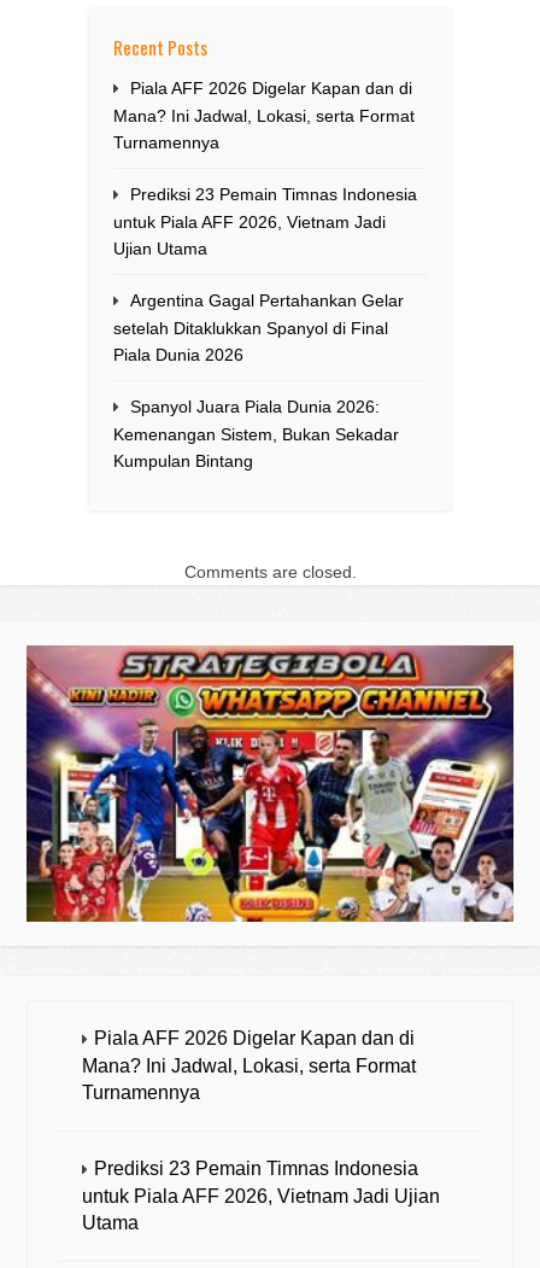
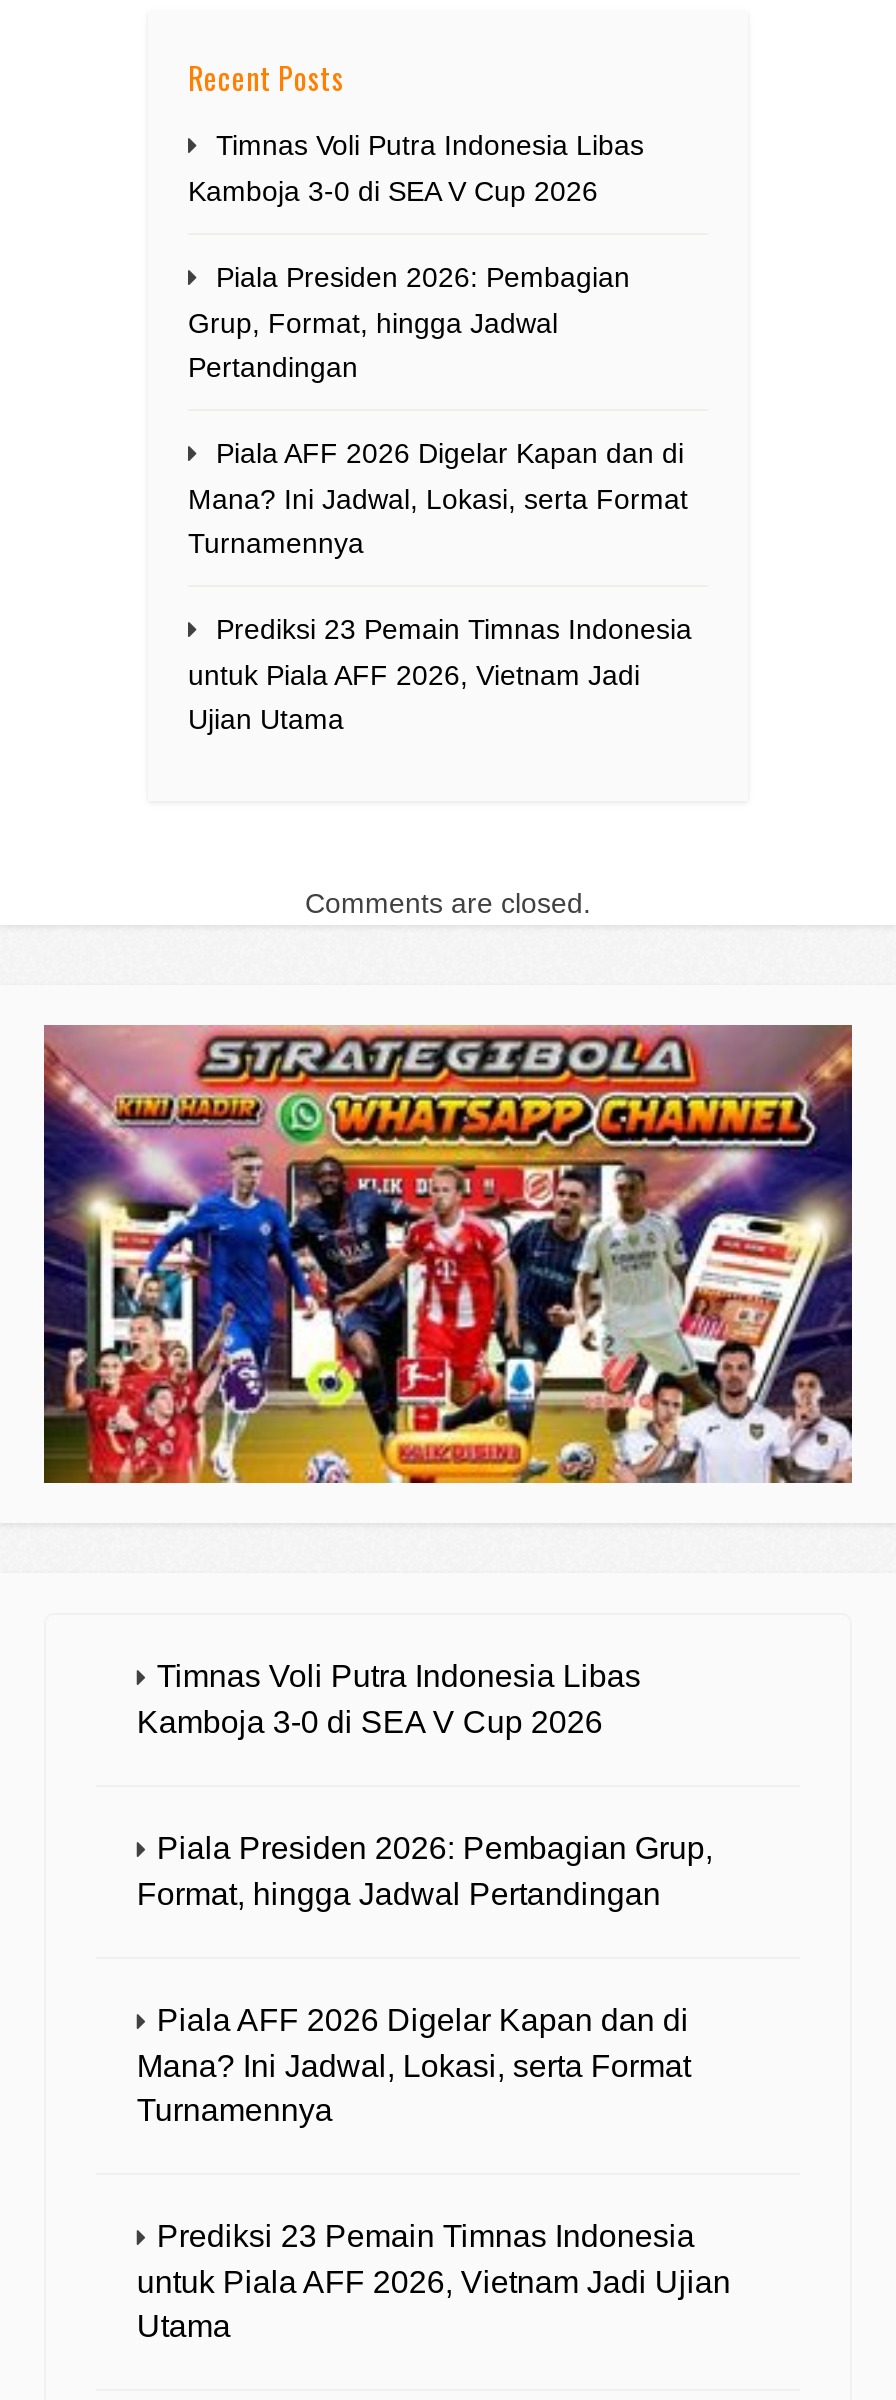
none -> [188,130,644,384] Timnas Voli Putra Indonesia Libas | Kamboja 3-0 di SEA V Cup 2026 | Piala Presiden 2026: Pembagian | Grup, Format, hingga Jadwal | Pertandingan
[113,291,404,471] Argentina Gagal Pertahankan Gelar | setelah Ditaklukkan Spanyol di Final | Piala Dunia 2026 | Spanyol Juara Piala Dunia 2026: | Kemenangan Sistem, Bukan Sekadar | Kumpulan Bintang -> none
moved [184,563,356,582] -> [305,888,591,920]: Comments are closed.
none -> [137,1659,641,1739] Timnas Voli Putra Indonesia Libas | Kamboja 3-0 di SEA V Cup 2026
none -> [137,1831,713,1911] Piala Presiden 2026: Pembagian Grup, | Format, hingga Jadwal Pertandingan
moved [24,644,516,924] -> [40,1023,856,1487]: [image]

